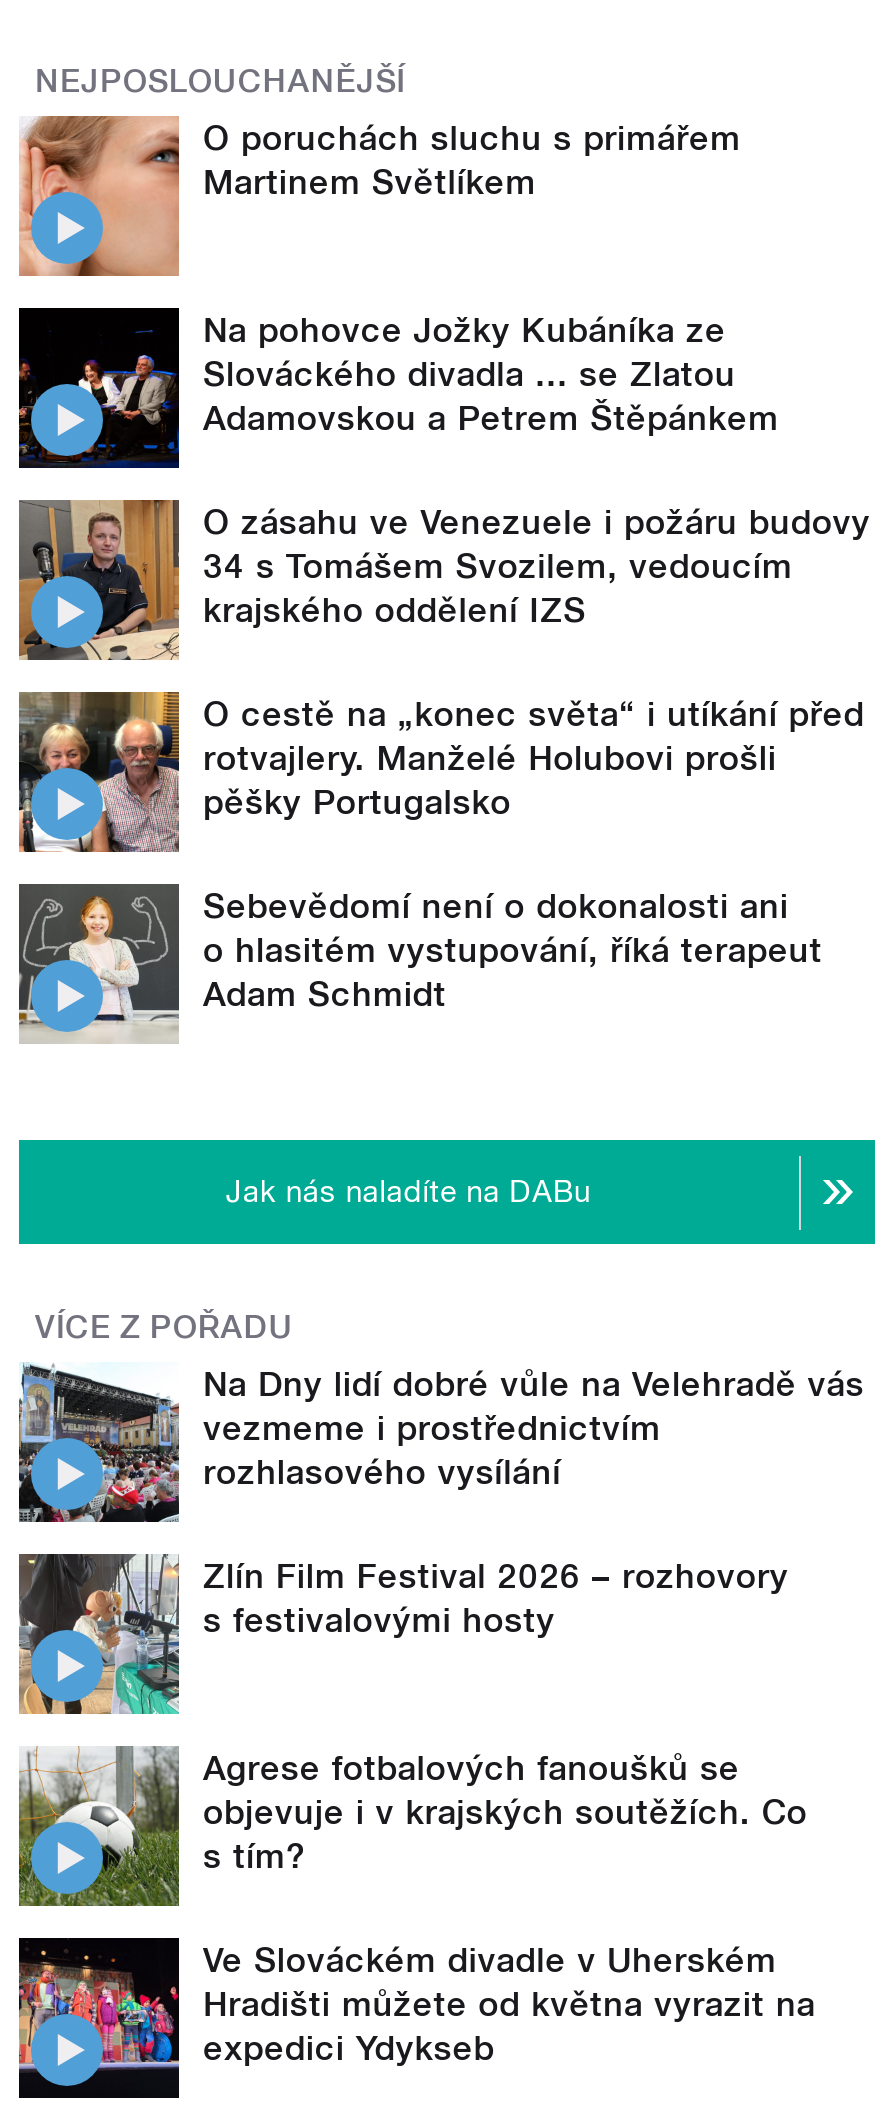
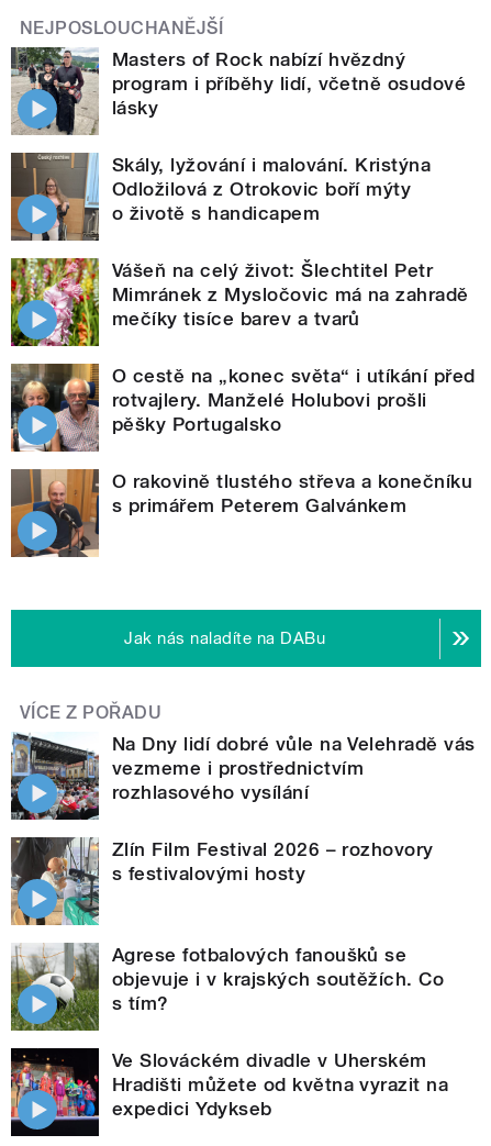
[19,114,741,276] [image] | O poruchách sluchu s primářem | Martinem Světlíkem -> [10,46,466,136] [image] | Masters of Rock nabízí hvězdný | program i příběhy lidí, včetně osudové | lásky
[17,306,779,470] [image] | Na pohovce Jožky Kubáníka ze | Slováckého divadla ... se Zlatou | Adamovskou a Petrem Štěpánkem -> [10,152,431,242] [image] | Skály, lyžování i malování. Kristýna | Odložilová z Otrokovic boří mýty | o životě s handicapem
[19,500,871,660] [image] | O zásahu ve Venezuele i požáru budovy | 34 s Tomášem Svozilem, vedoucím | krajského oddělení IZS -> [11,257,469,346] [image] | Vášeň na celý život: Šlechtitel Petr | Mimránek z Mysločovic má na zahradě | mečíky tisíce barev a tvarů
[17,882,823,1042] [image] | Sebevědomí není o dokonalosti ani | o hlasitém vystupování, říká terapeut | Adam Schmidt -> [10,468,473,557] [image] | O rakovině tlustého střeva a konečníku | s primářem Peterem Galvánkem

